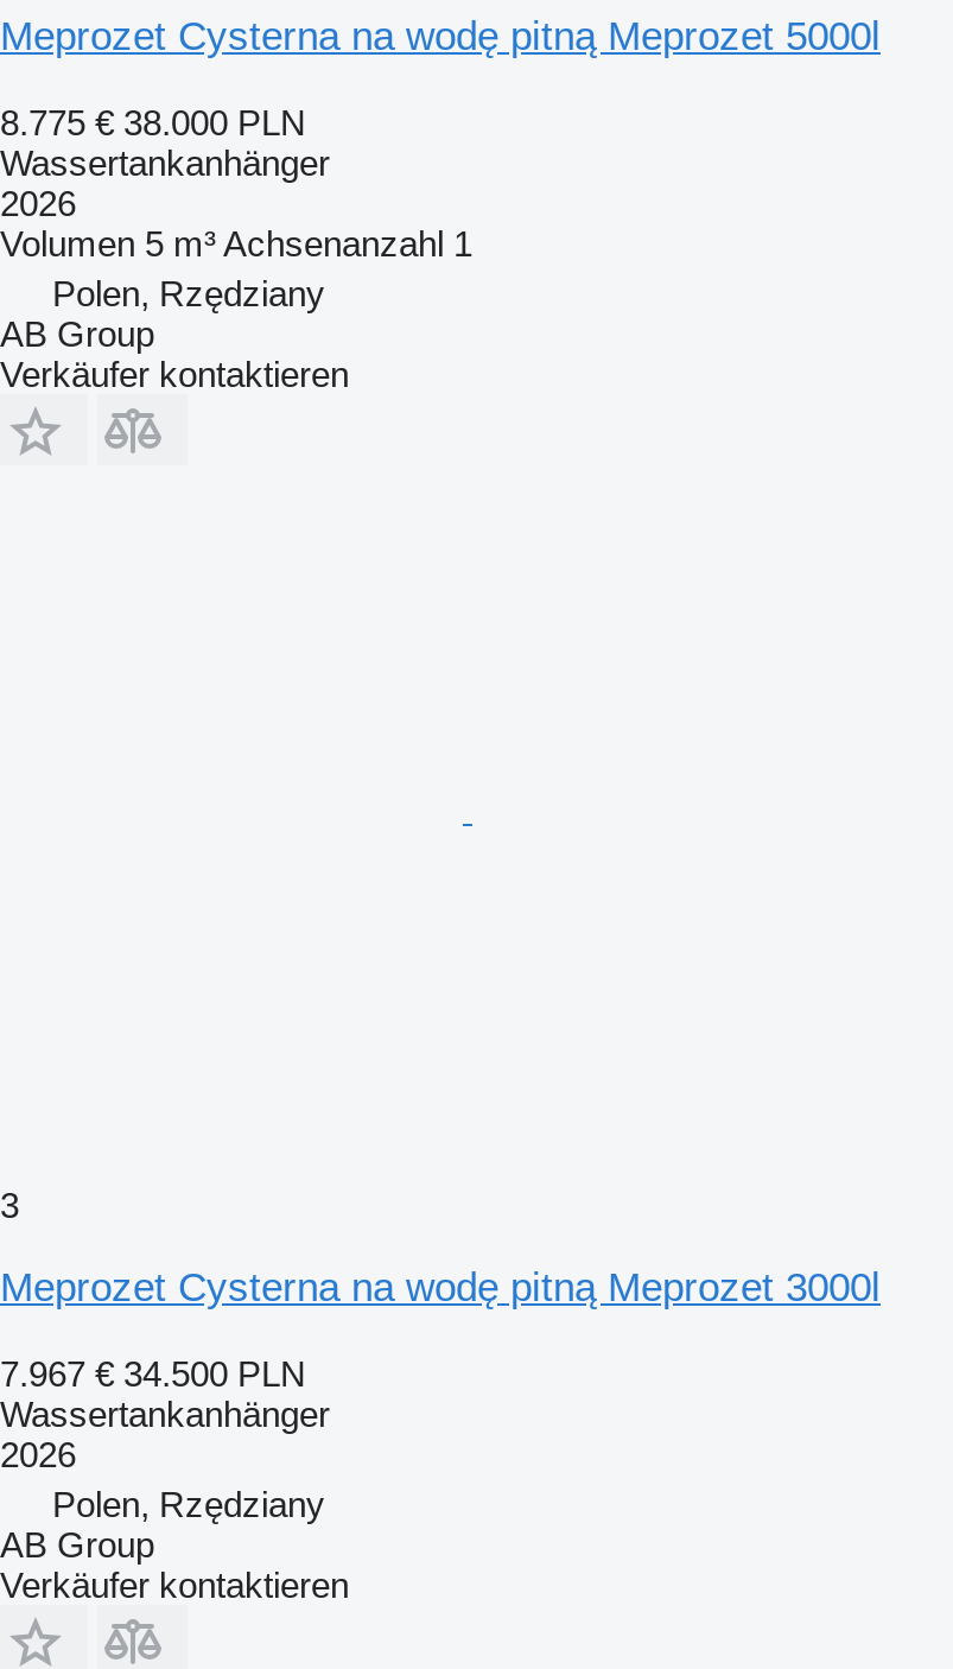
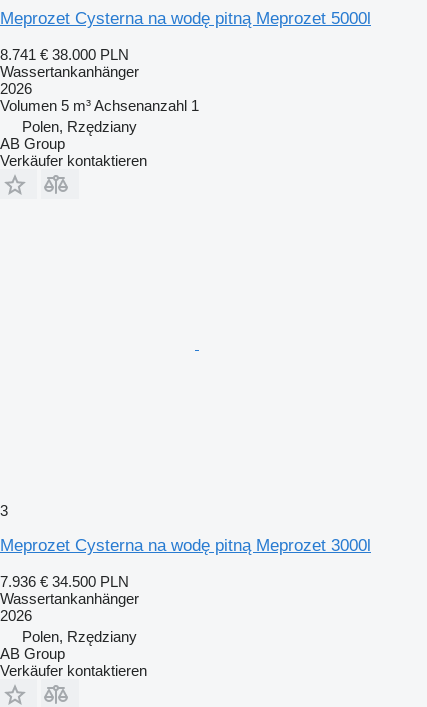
[0,102,306,143] 8.775 € 38.000 PLN -> [0,46,129,63] 8.741 € 38.000 PLN
[0,1353,306,1394] 7.967 € 34.500 PLN -> [0,573,129,590] 7.936 € 34.500 PLN

